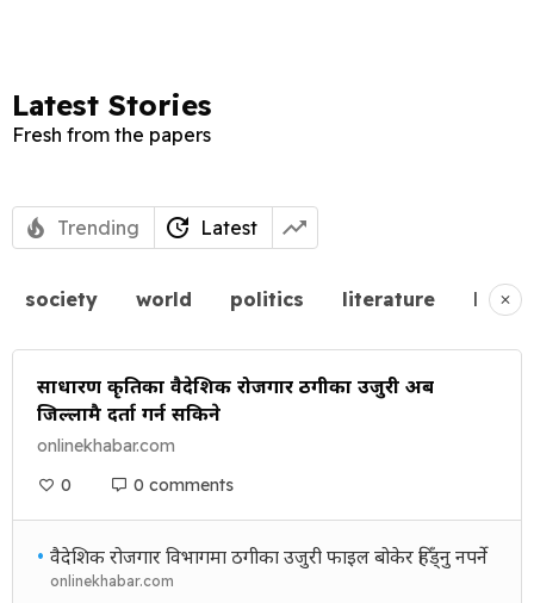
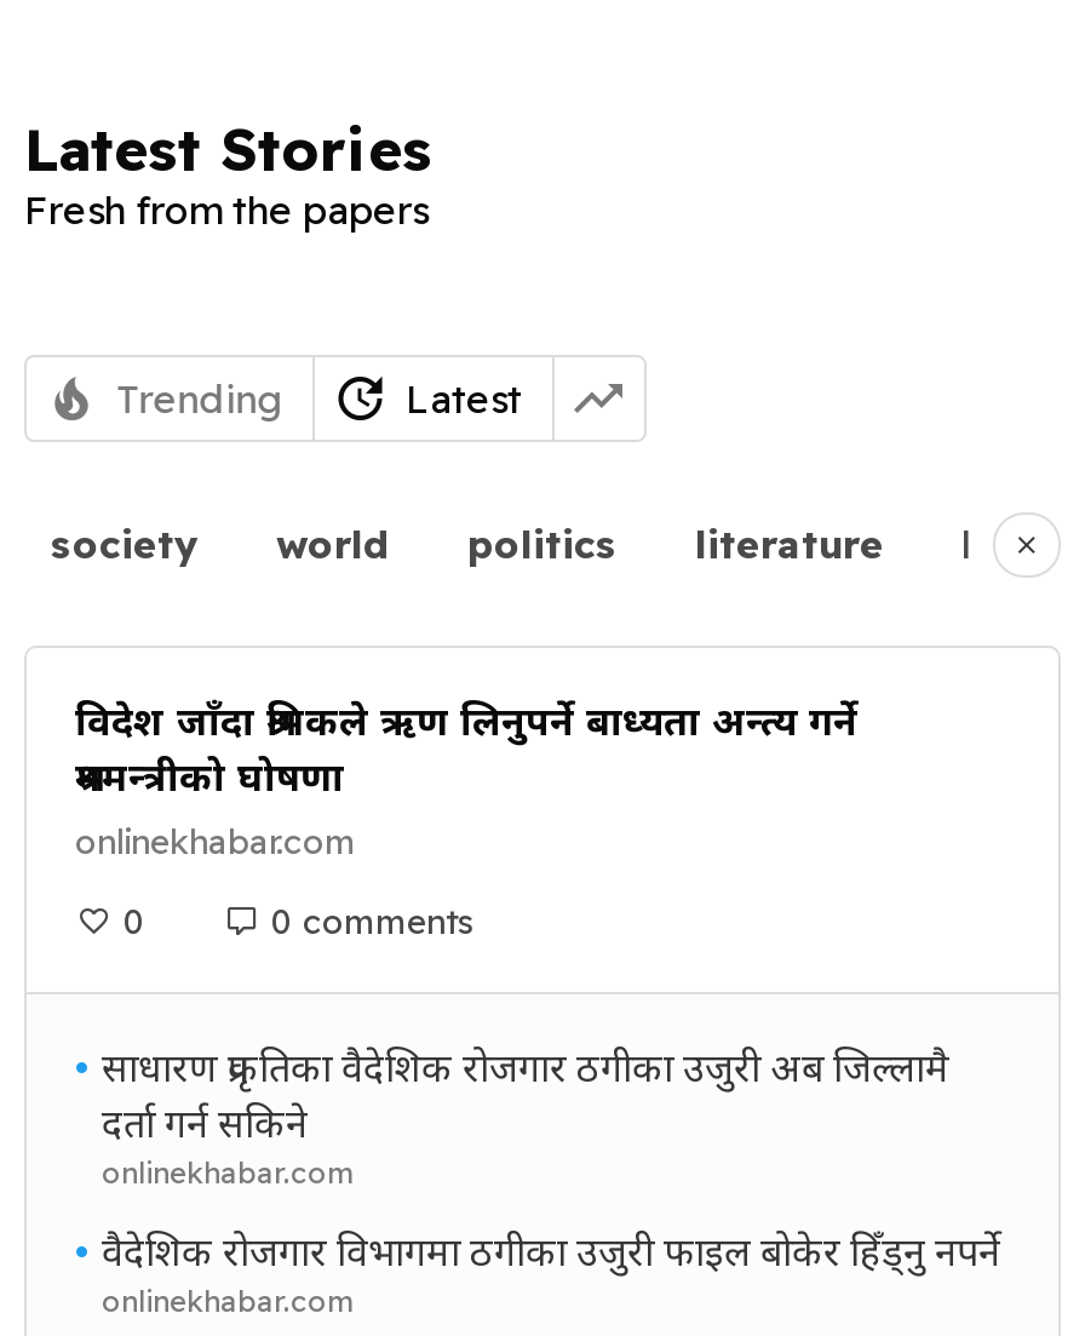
[37,374,434,425] साधारण प्रकृतिका वैदेशिक रोजगार ठगीका उजुरी अब | जिल्लामै दर्ता गर्न सकिने -> [75,696,857,801] विदेश जाँदा श्रमिकले ऋण लिनुपर्ने बाध्यता अन्त्य गर्ने | श्रममन्त्रीको घोषणा
none -> [75,1043,949,1191] • साधारण प्रकृतिका वैदेशिक रोजगार ठगीका उजुरी अब जिल्लामै | दर्ता गर्न सकिने | onlinekhabar.com

